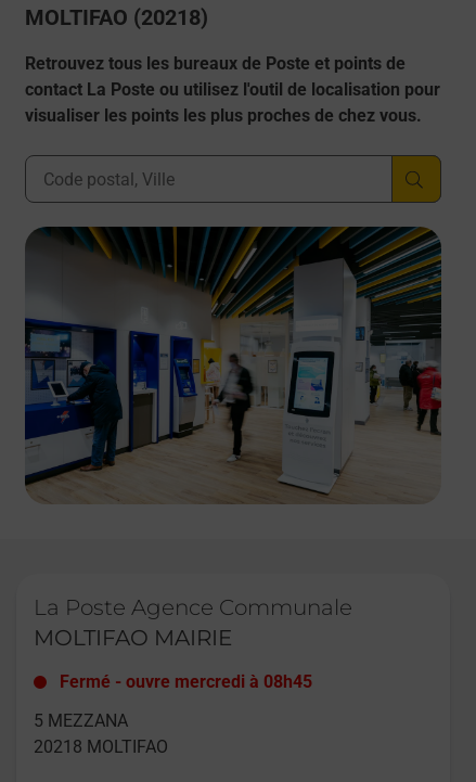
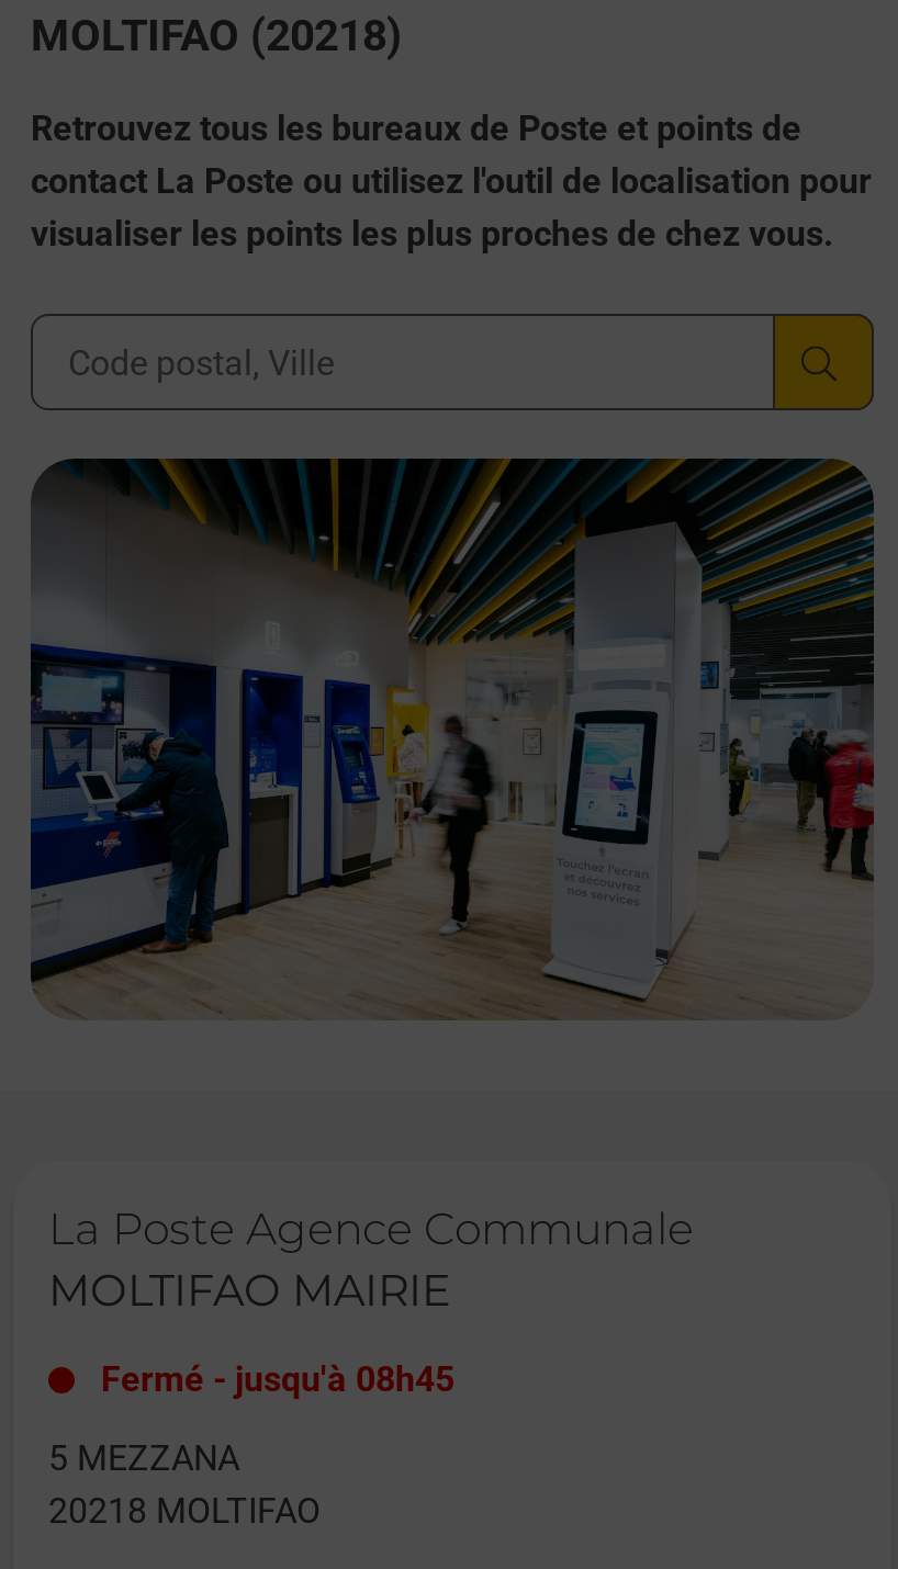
[60,671,312,692] Fermé - ouvre mercredi à 08h45 -> [101,1358,454,1400] Fermé - jusqu'à 08h45

